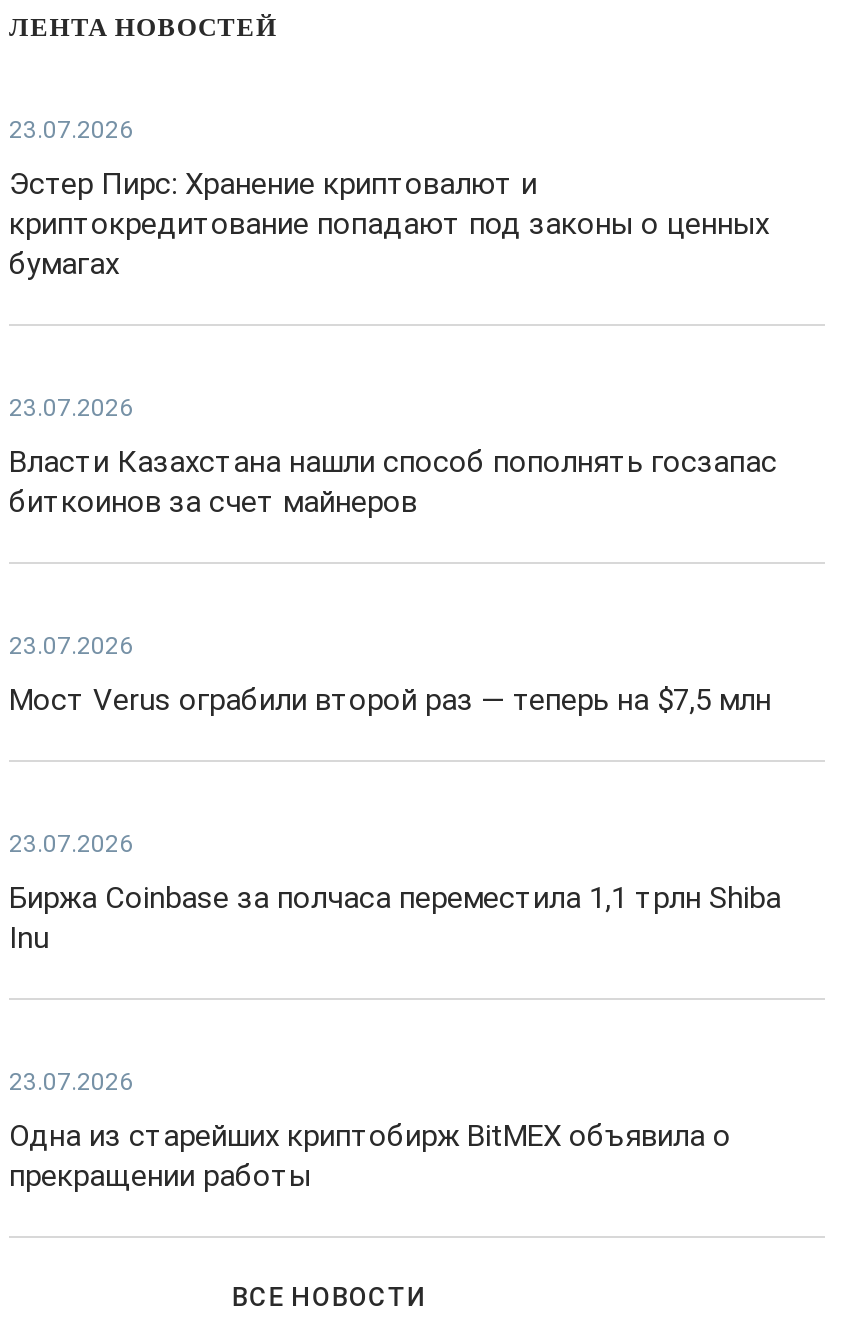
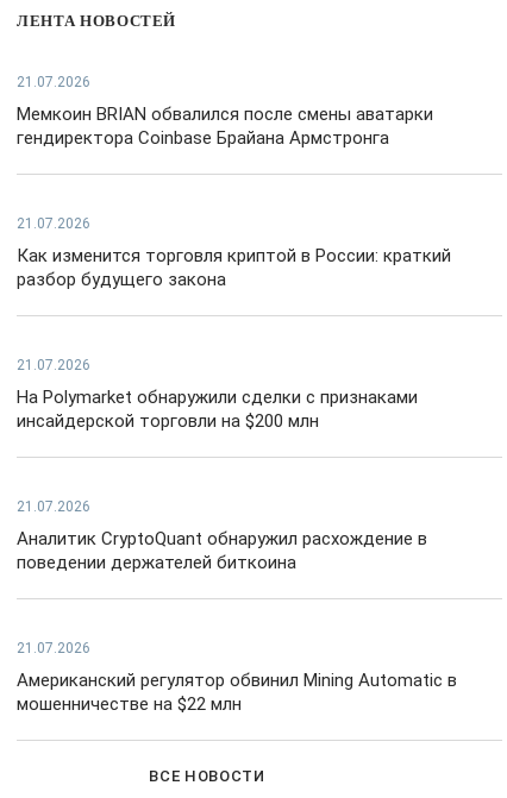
[9,116,133,144] 23.07.2026 -> [17,73,90,90] 21.07.2026
[9,166,769,282] Эстер Пирс: Хранение криптовалют и | криптокредитование попадают под законы о ценных | бумагах -> [17,103,433,148] Мемкоин BRIAN обвалился после смены аватарки | гендиректора Coinbase Брайана Армстронга
[9,394,133,422] 23.07.2026 -> [17,215,90,232] 21.07.2026
[9,444,777,520] Власти Казахстана нашли способ пополнять госзапас | биткоинов за счет майнеров -> [17,245,451,290] Как изменится торговля криптой в России: краткий | разбор будущего закона
[9,632,133,660] 23.07.2026 -> [17,357,90,373] 21.07.2026
[9,682,771,718] Мост Verus ограбили второй раз — теперь на $7,5 млн -> [17,386,418,431] На Polymarket обнаружили сделки с признаками | инсайдерской торговли на $200 млн
[9,830,133,858] 23.07.2026 -> [17,498,90,515] 21.07.2026
[9,880,781,956] Биржа Coinbase за полчаса переместила 1,1 трлн Shiba | Inu -> [17,528,427,573] Аналитик CryptoQuant обнаружил расхождение в | поведении держателей биткоина
[9,1068,133,1096] 23.07.2026 -> [17,640,90,656] 21.07.2026
[9,1118,731,1194] Одна из старейших криптобирж BitMEX объявила о | прекращении работы -> [17,669,457,715] Американский регулятор обвинил Mining Automatic в | мошенничестве на $22 млн

